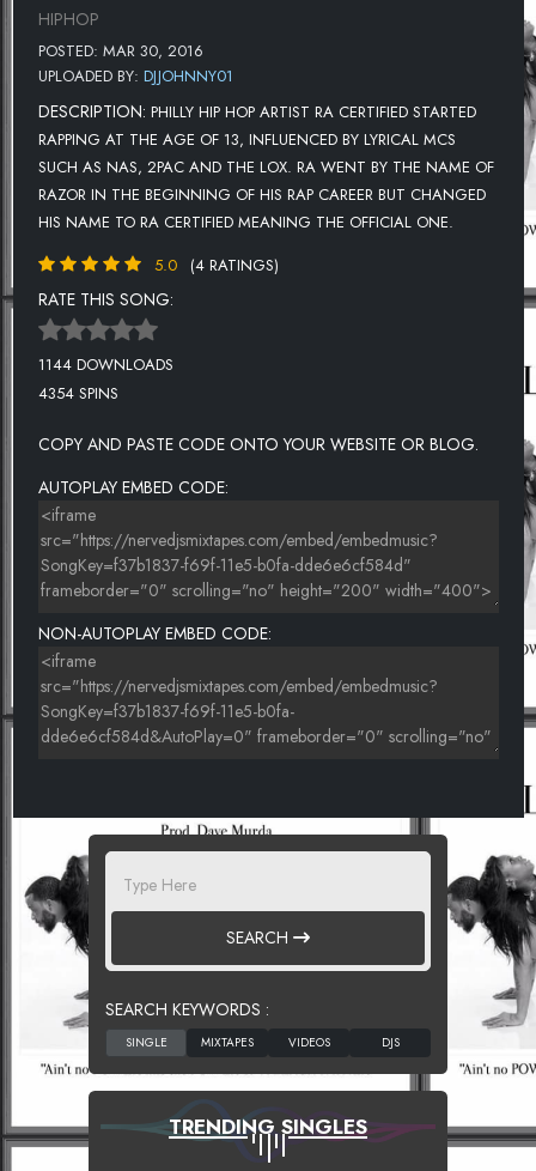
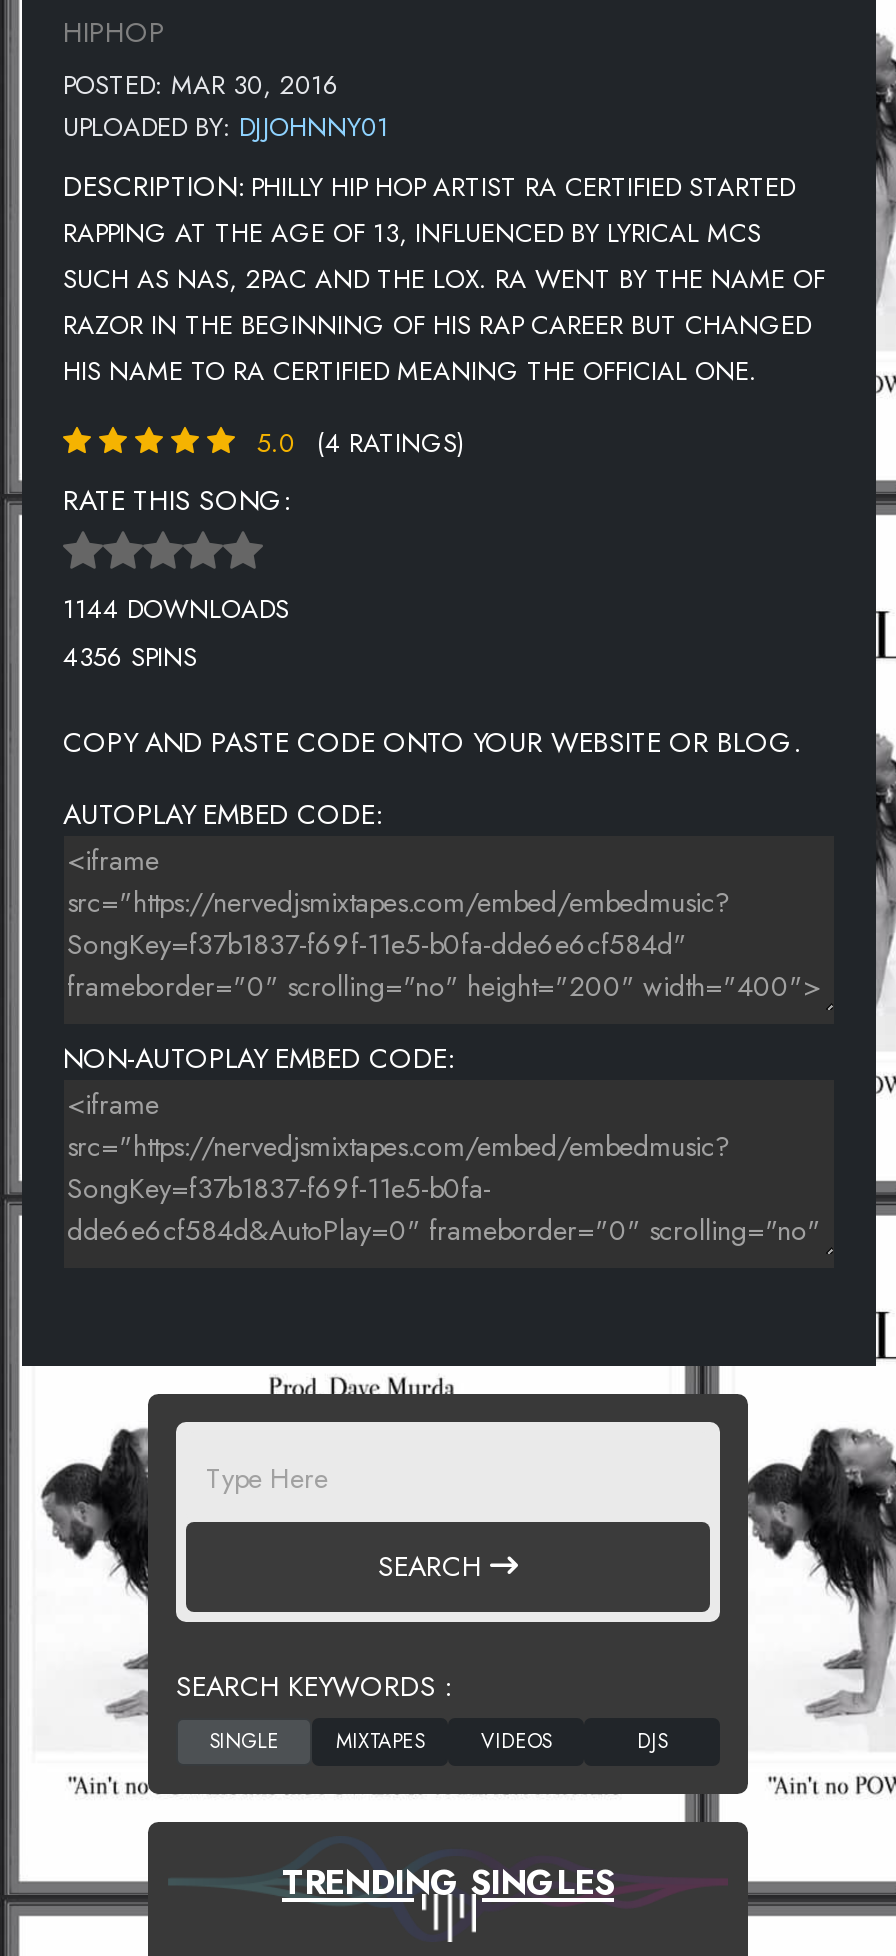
[38,382,118,405] 4354 SPINS -> [63,638,197,676] 4356 SPINS

